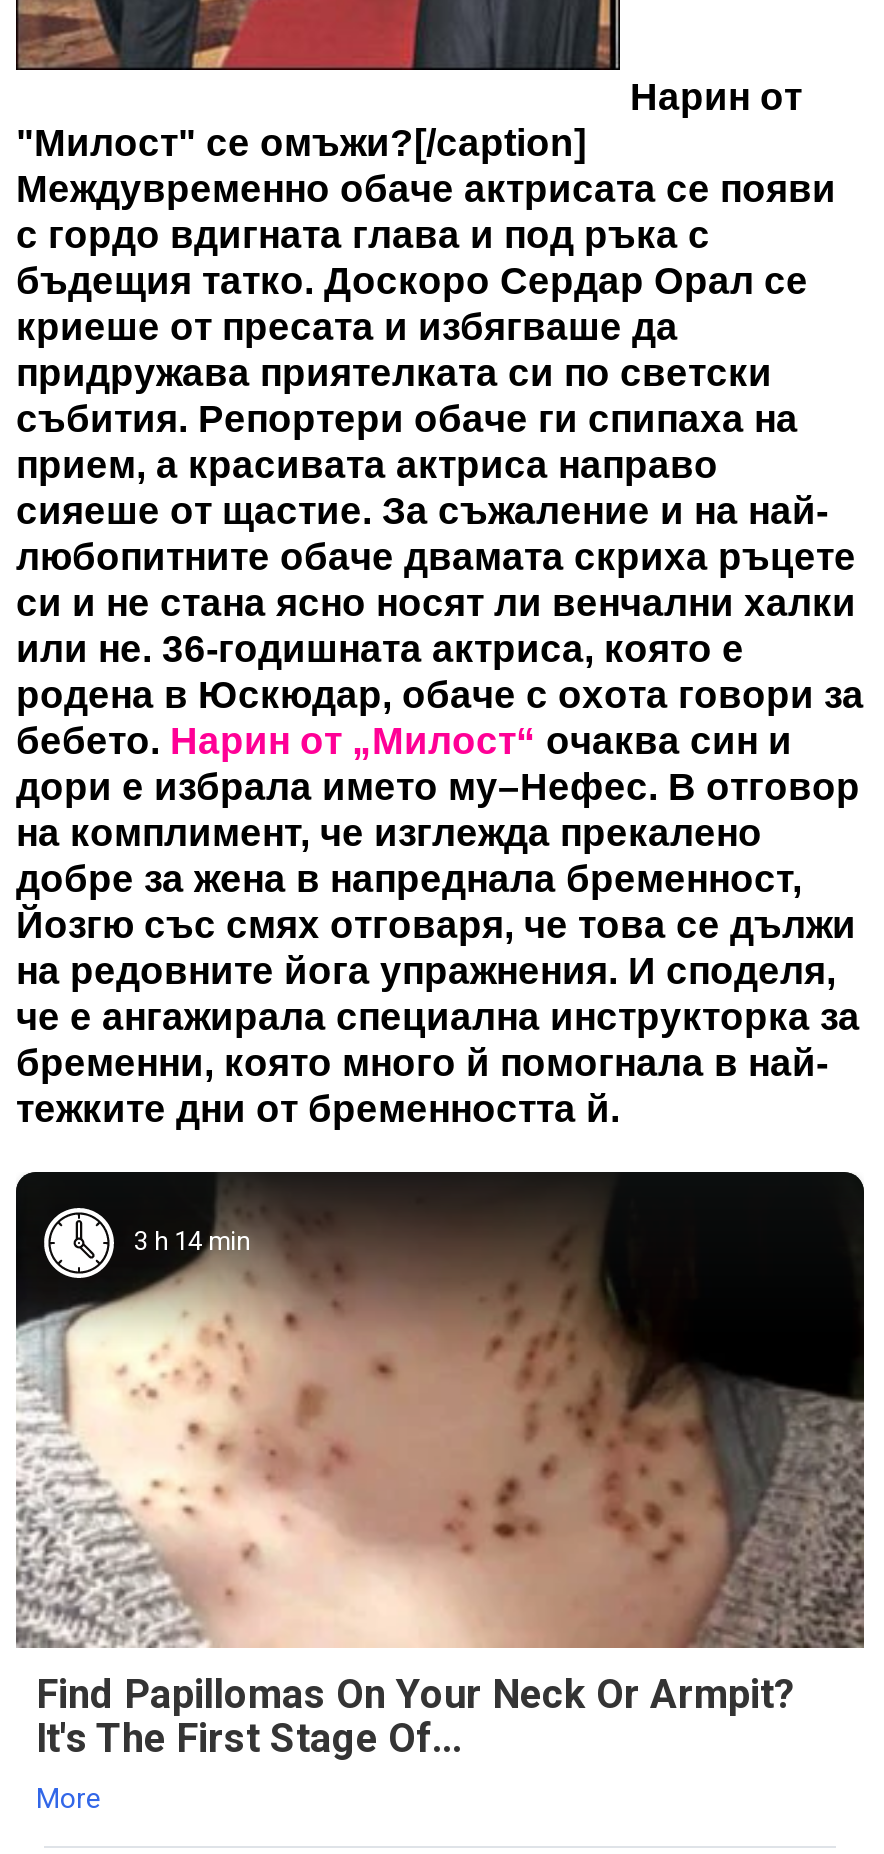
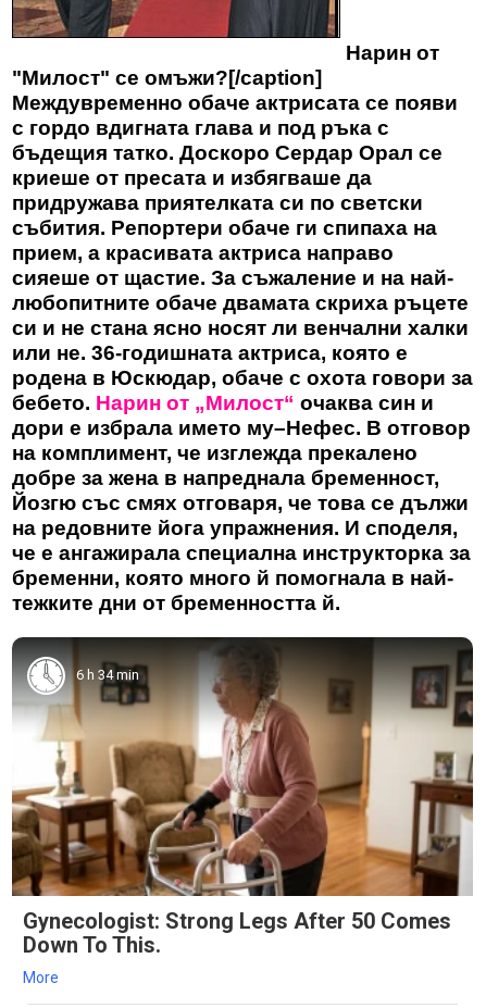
[14,1176,866,1650] [image] | 3 h 14 min -> [11,640,474,897] [image] | 6 h 34 min
[36,1670,796,1762] Find Papillomas On Your Neck Or Armpit? | It's The First Stage Of... -> [23,908,451,958] Gynecologist: Strong Legs After 50 Comes | Down To This.

